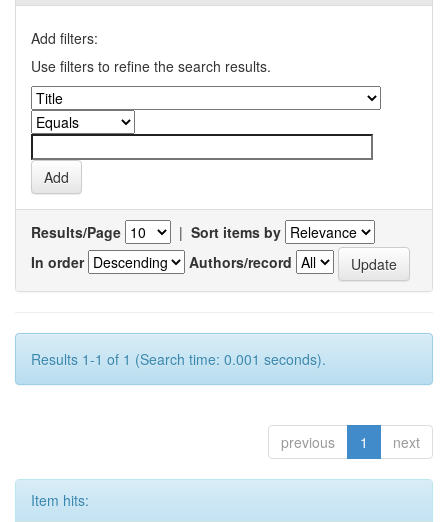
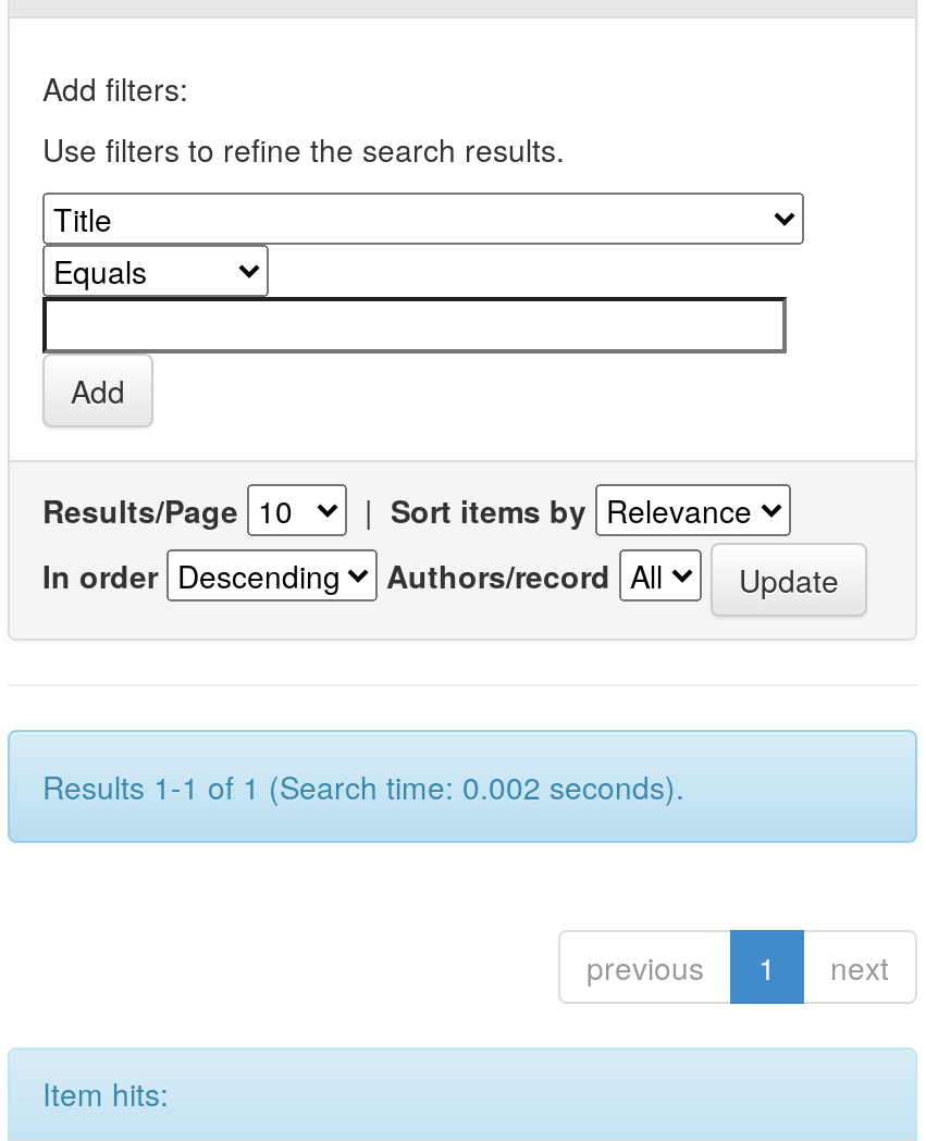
[31,349,326,369] Results 1-1 of 1 (Search time: 0.001 seconds). -> [42,765,684,808] Results 1-1 of 1 (Search time: 0.002 seconds).

